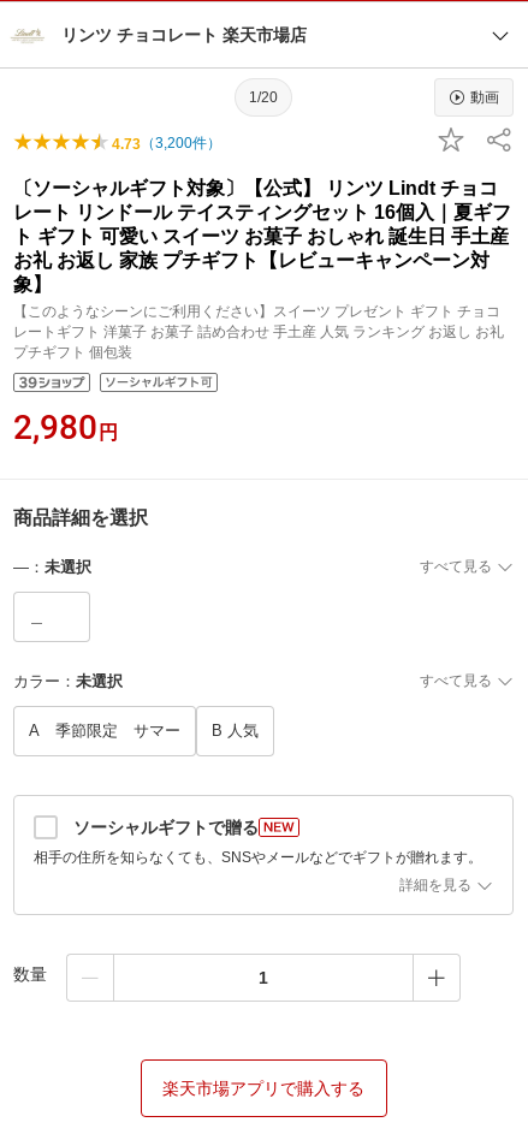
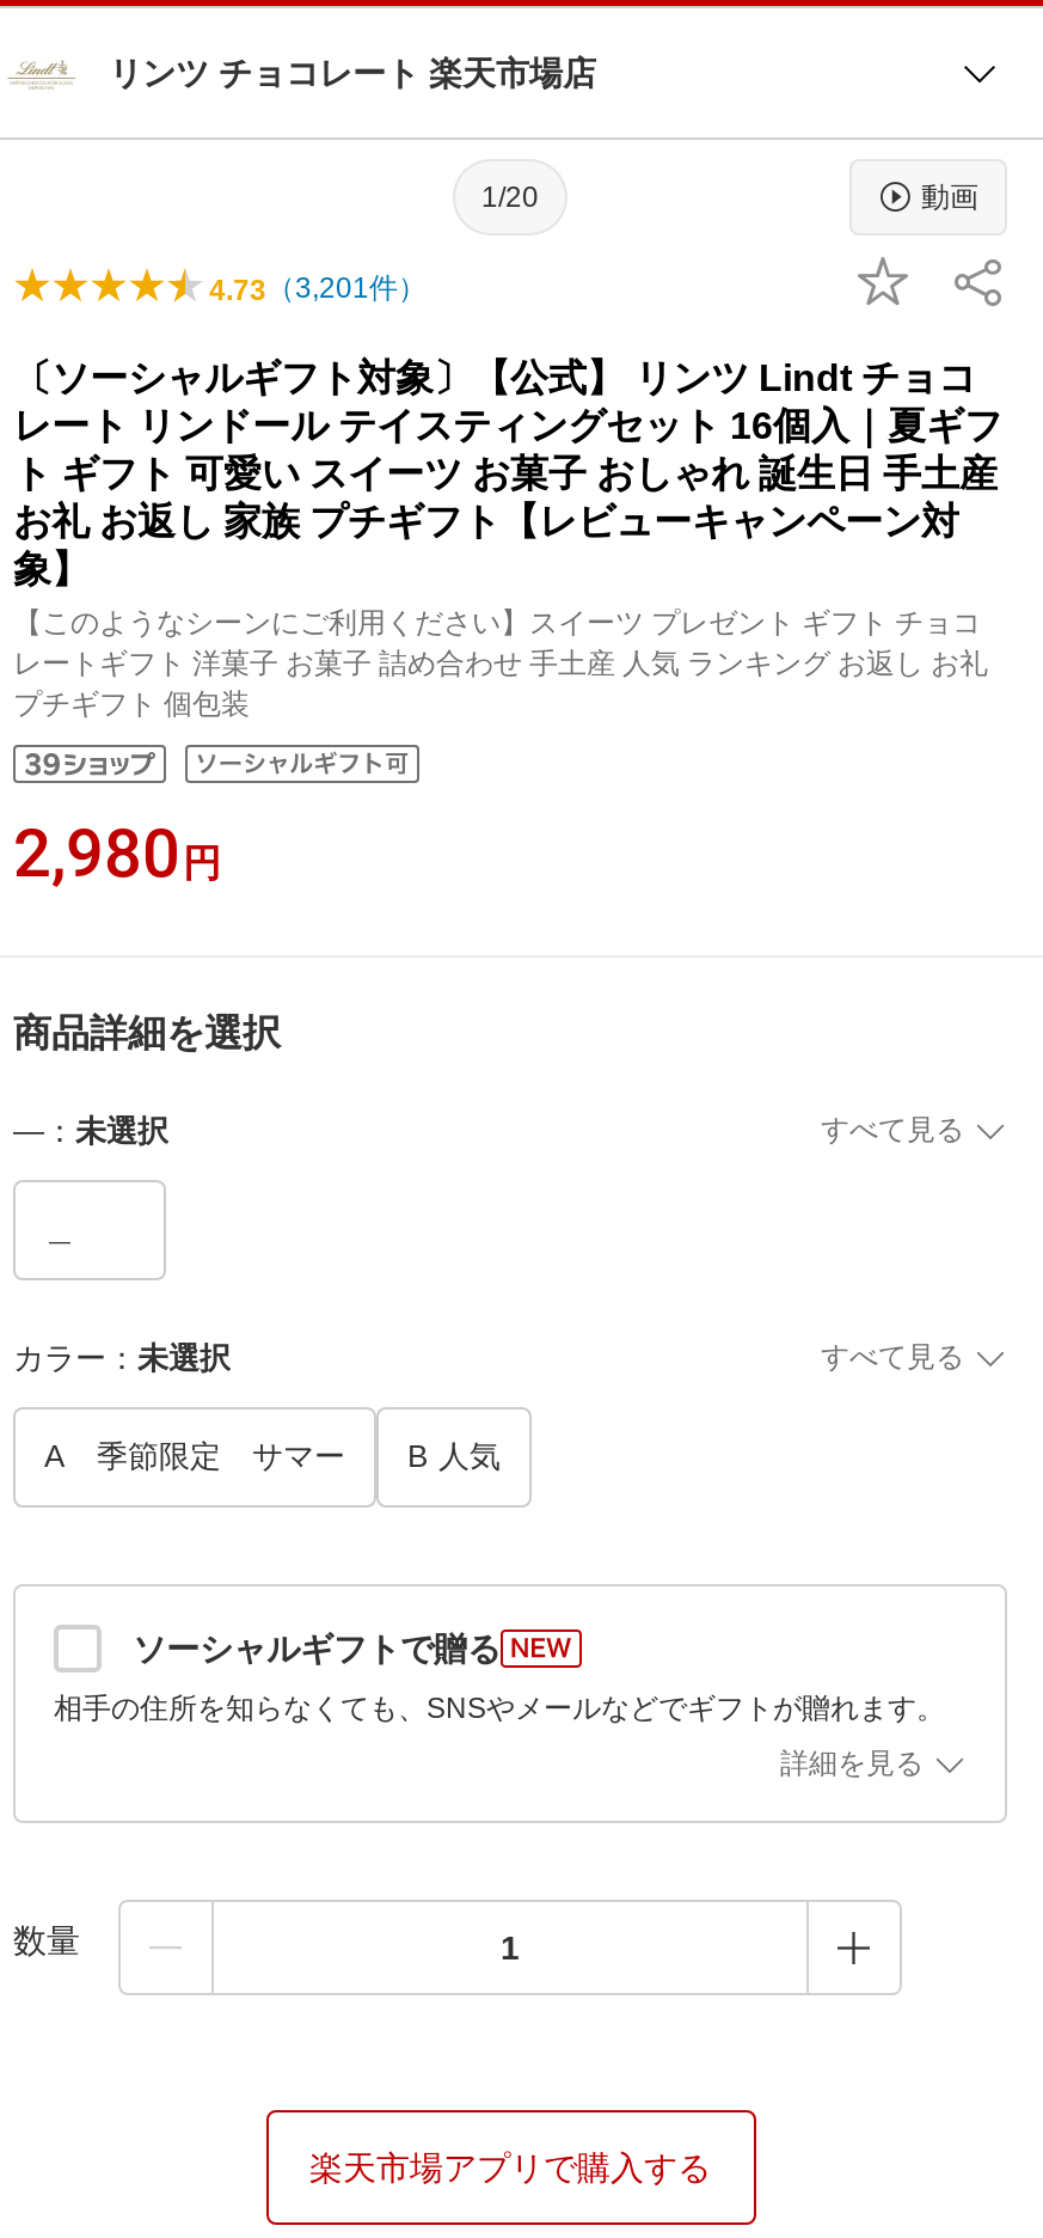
[112,135,221,153] 4.73（3,200件） -> [209,271,427,307] 4.73（3,201件）

